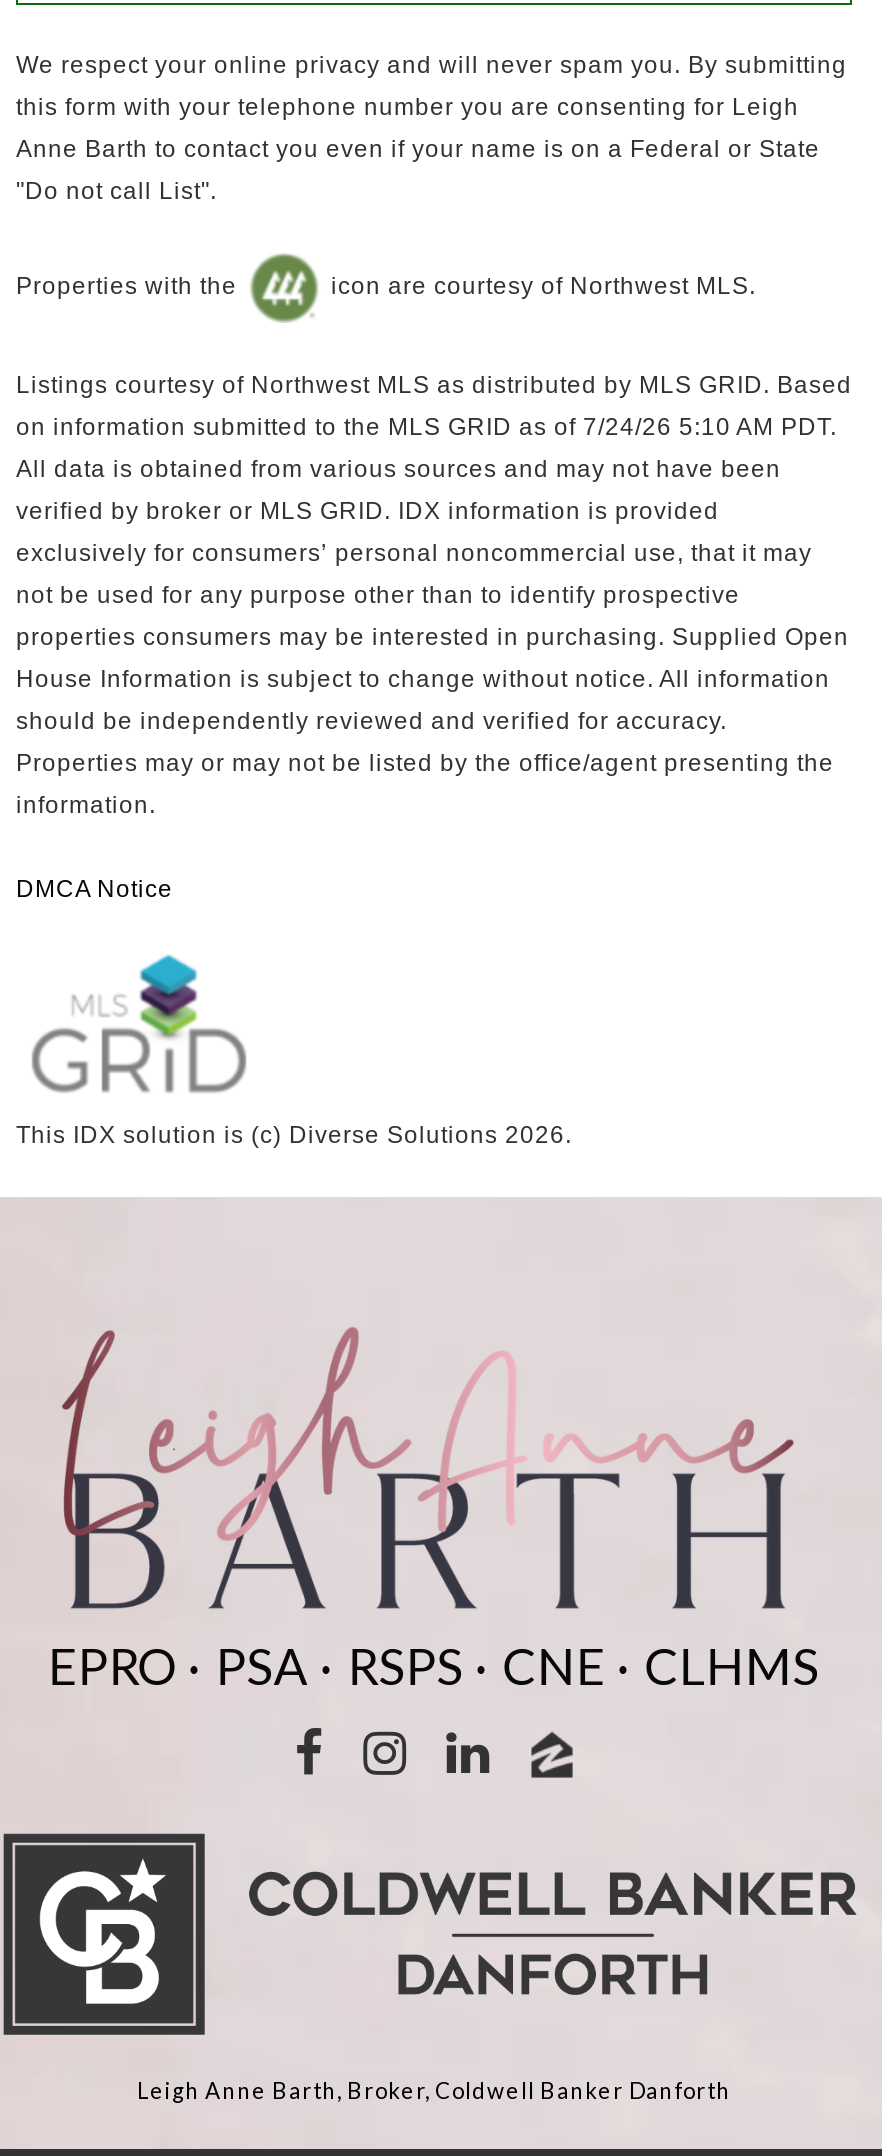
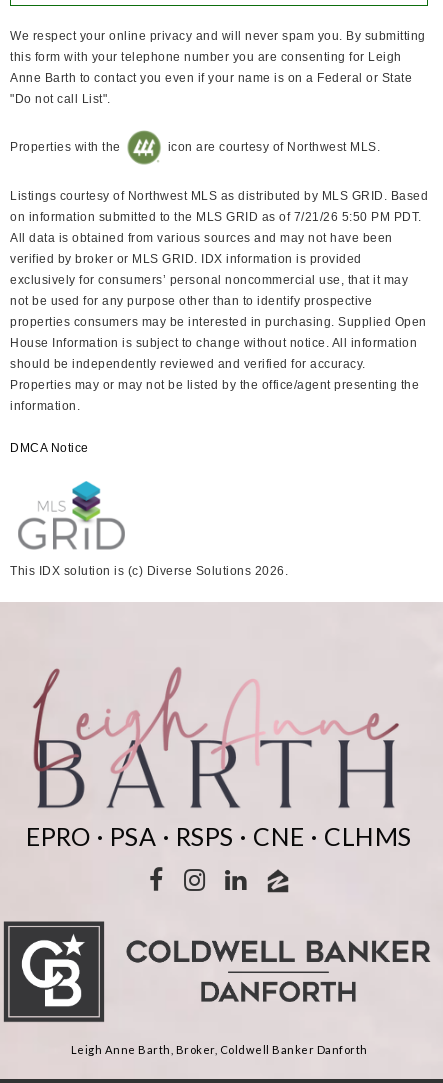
[16,412,837,440] on information submitted to the MLS GRID as of 7/24/26 5:10 AM PDT. -> [10,210,421,224] on information submitted to the MLS GRID as of 7/21/26 5:50 PM PDT.

